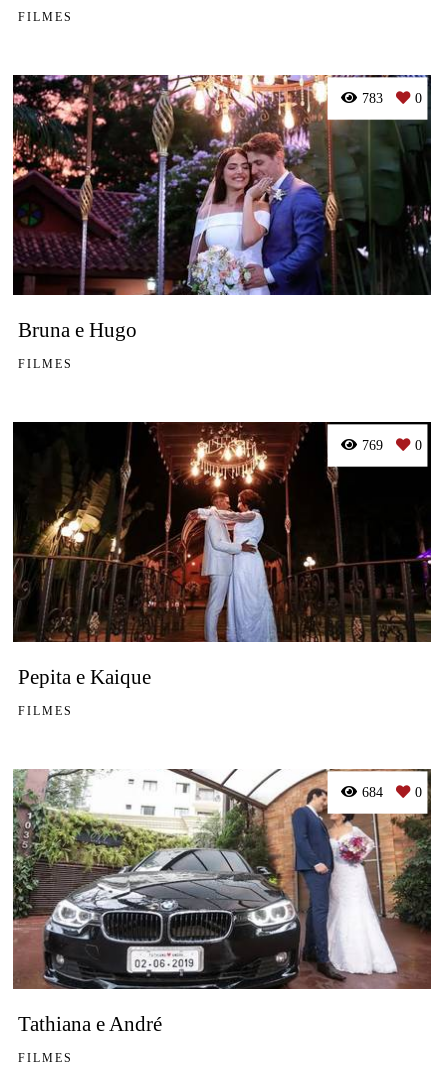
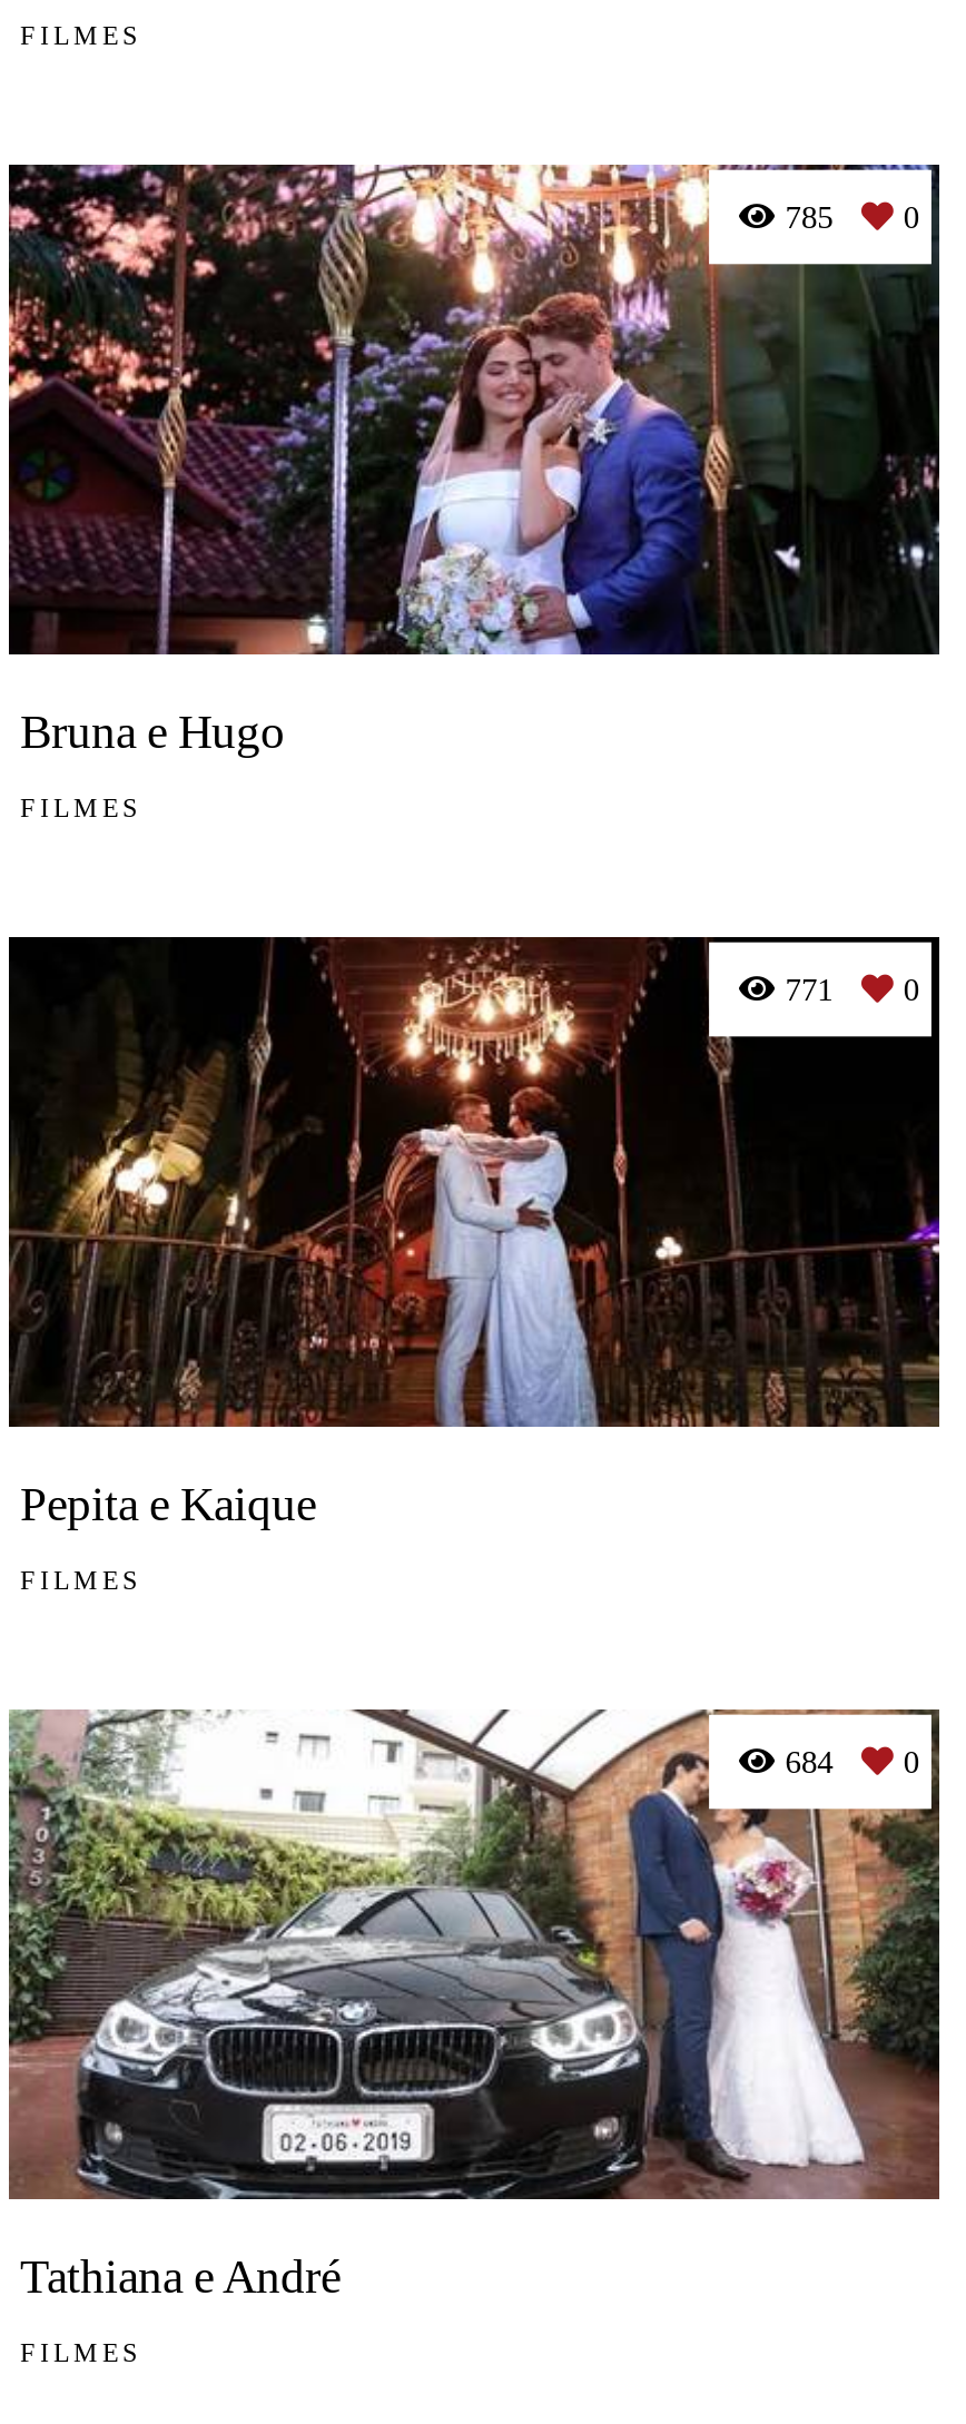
[362,91,383,106] 783 -> [785,200,833,234] 785
[362,438,383,453] 769 -> [785,972,833,1006] 771

